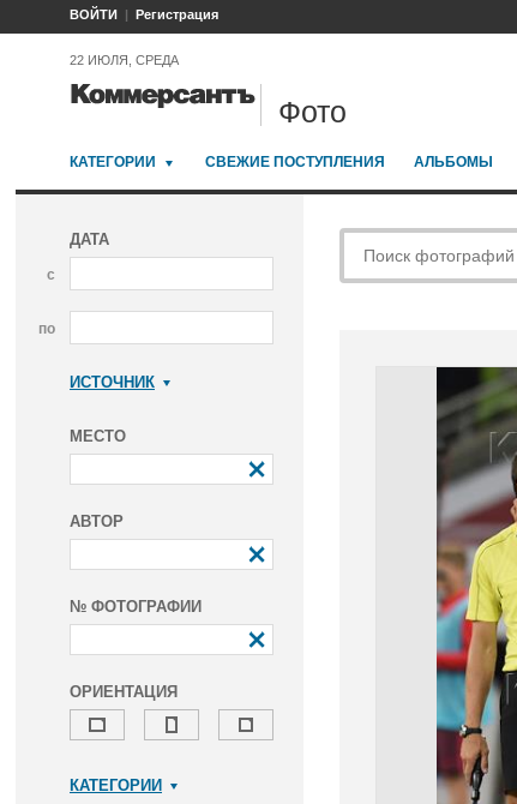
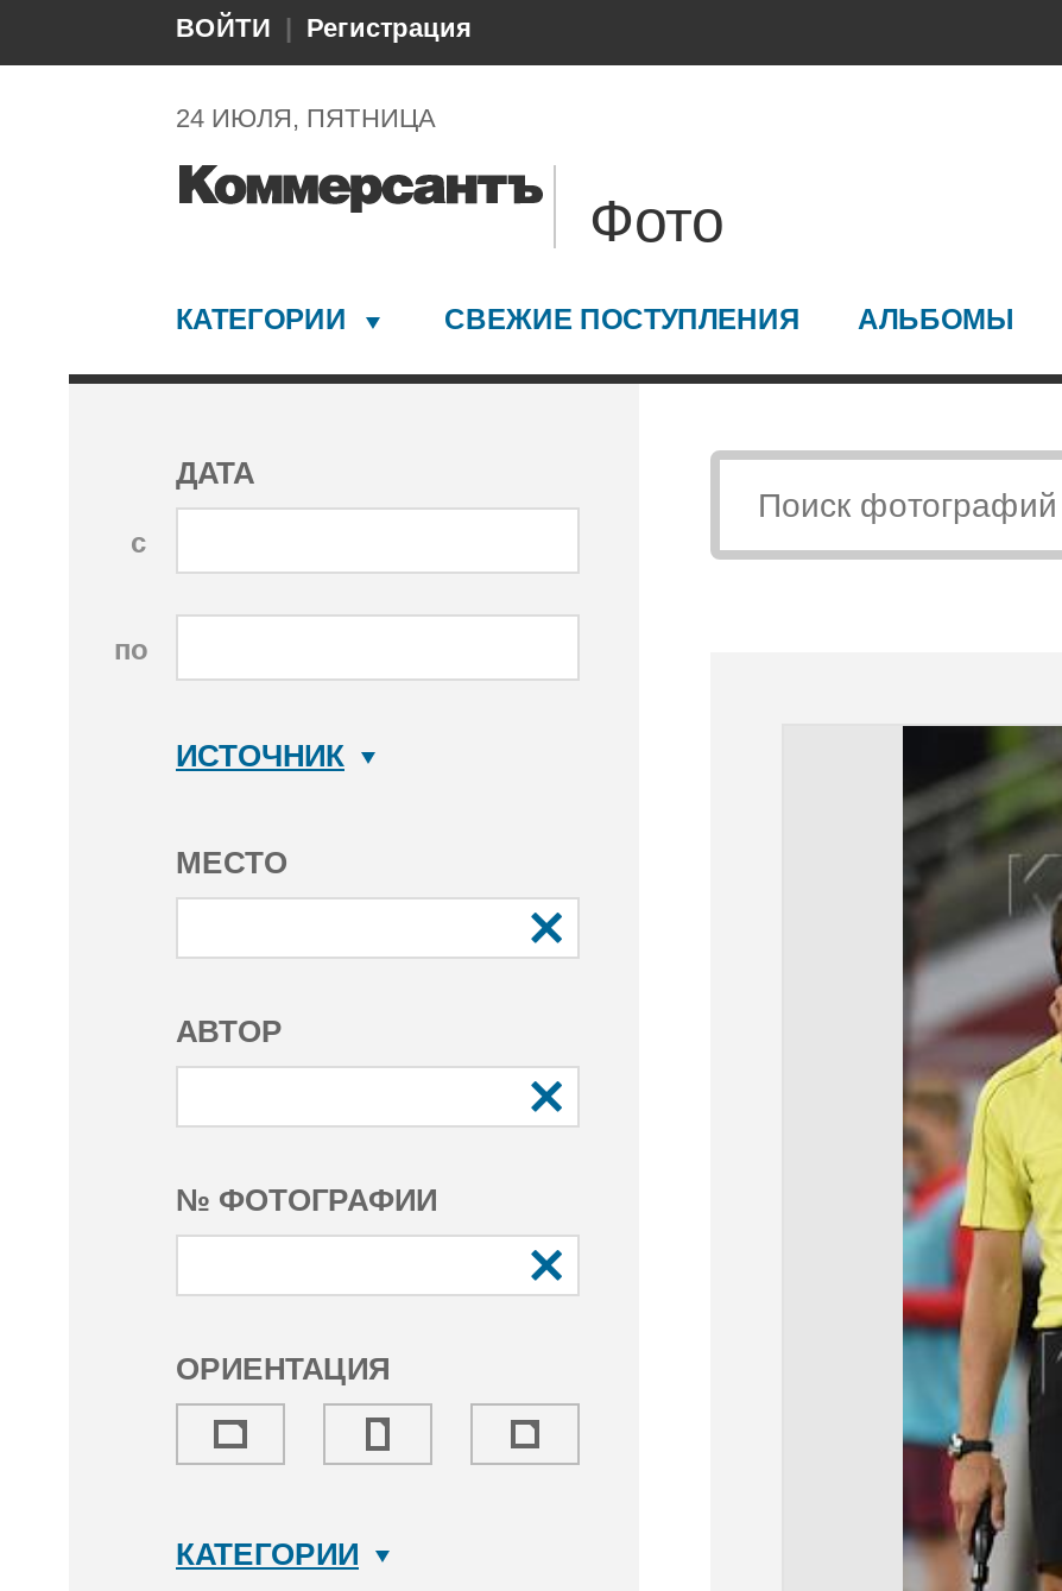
[70,53,179,67] 22 ИЮЛЯ, СРЕДА -> [176,103,435,132] 24 ИЮЛЯ, ПЯТНИЦА

